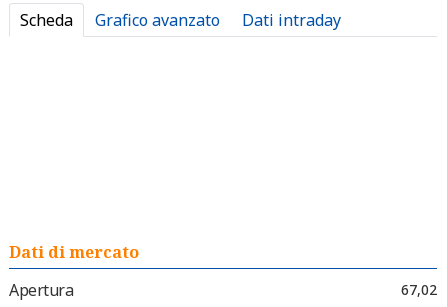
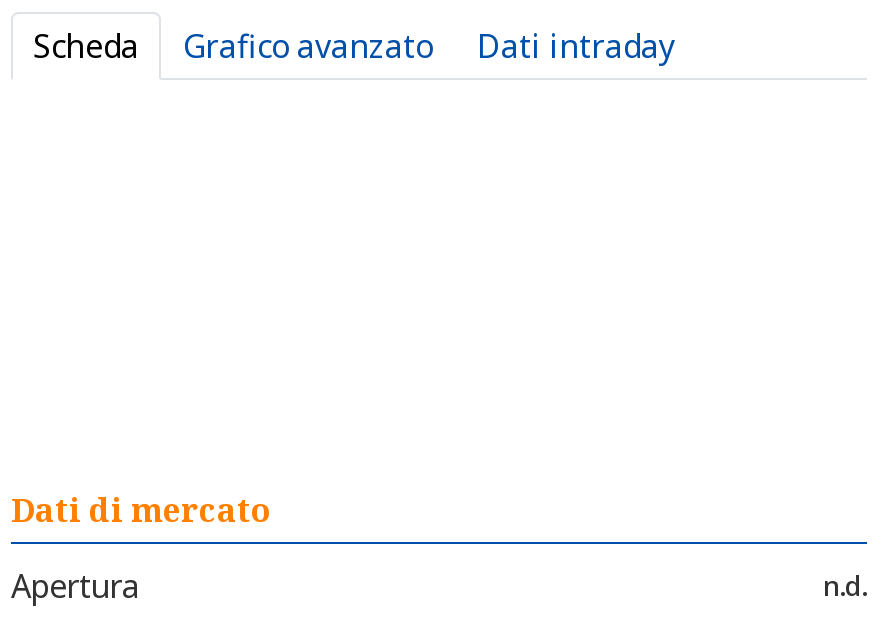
[401,280,437,299] 67,02 -> [823,566,867,604] n.d.

